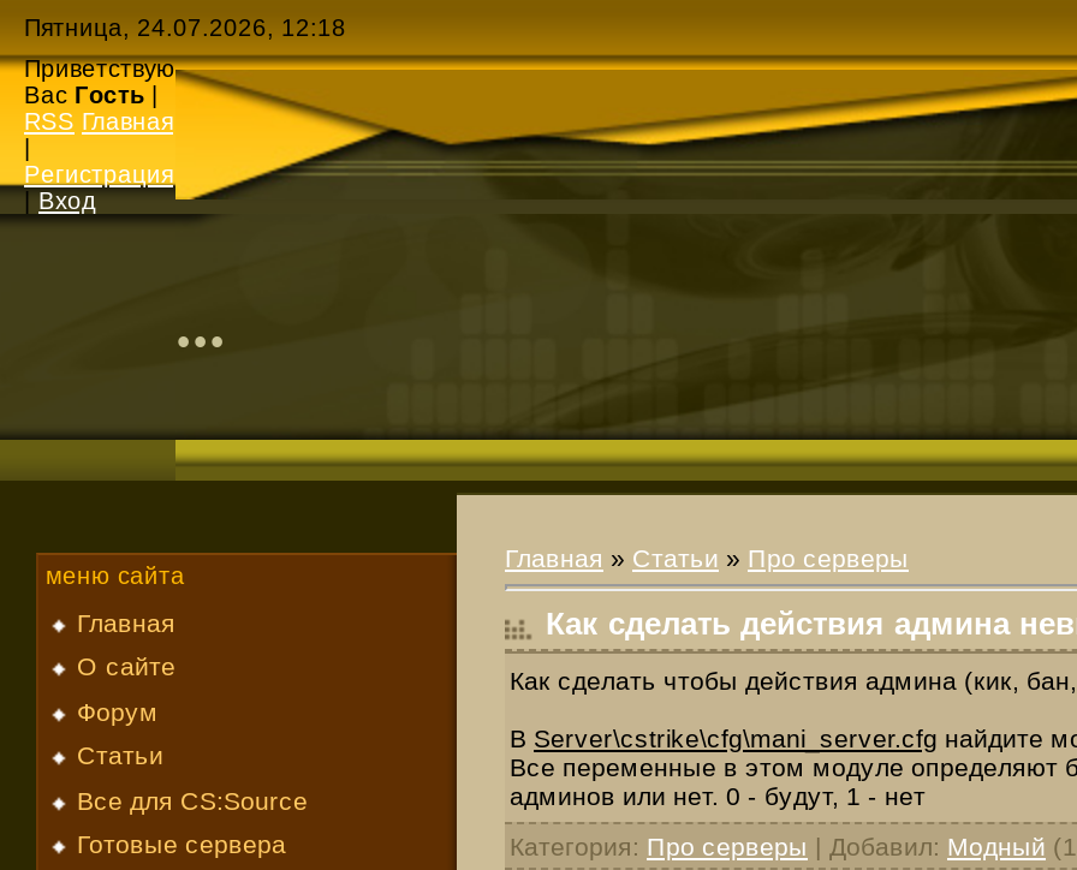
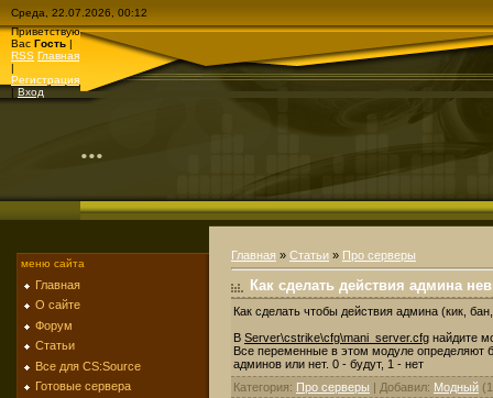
[24,14,346,41] Пятница, 24.07.2026, 12:18 -> [11,7,147,19] Среда, 22.07.2026, 00:12

